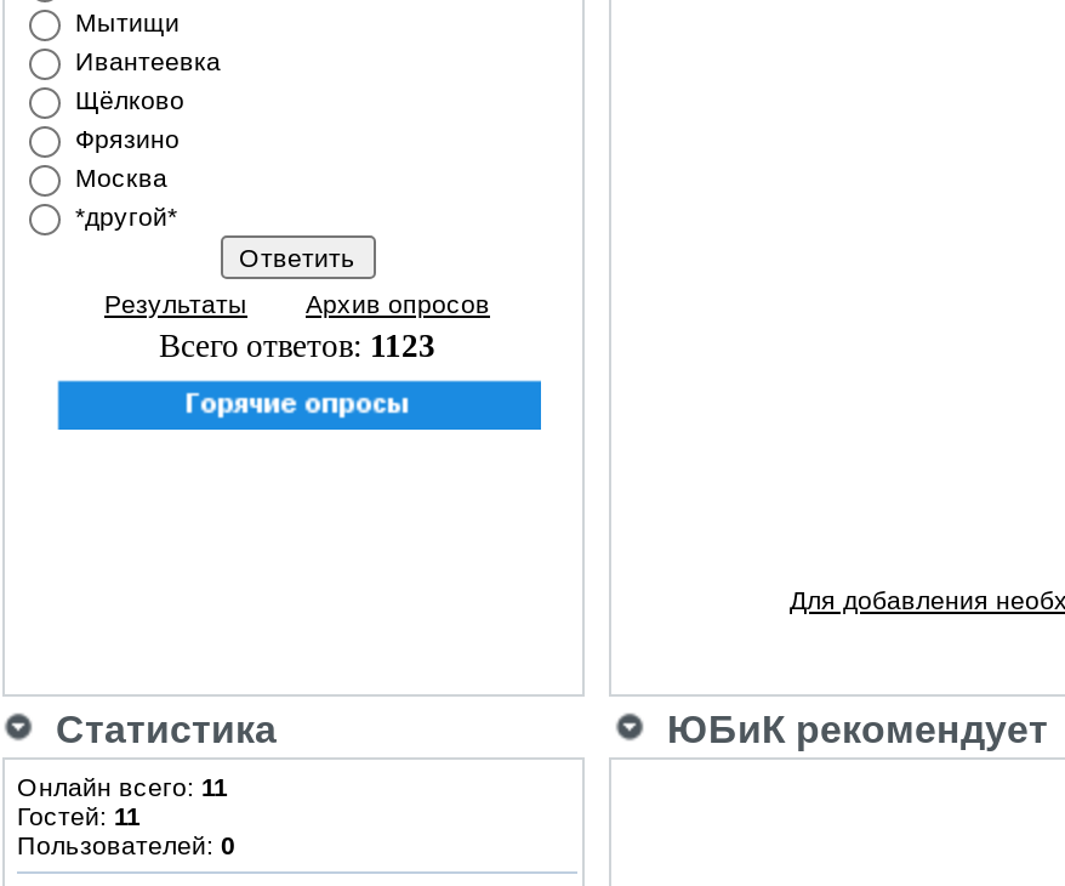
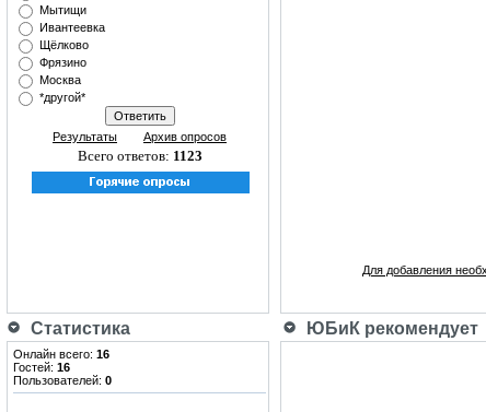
[17,772,228,801] Онлайн всего: 11 -> [13,348,109,361] Онлайн всего: 16
[17,801,141,830] Гостей: 11 -> [13,361,70,374] Гостей: 16

